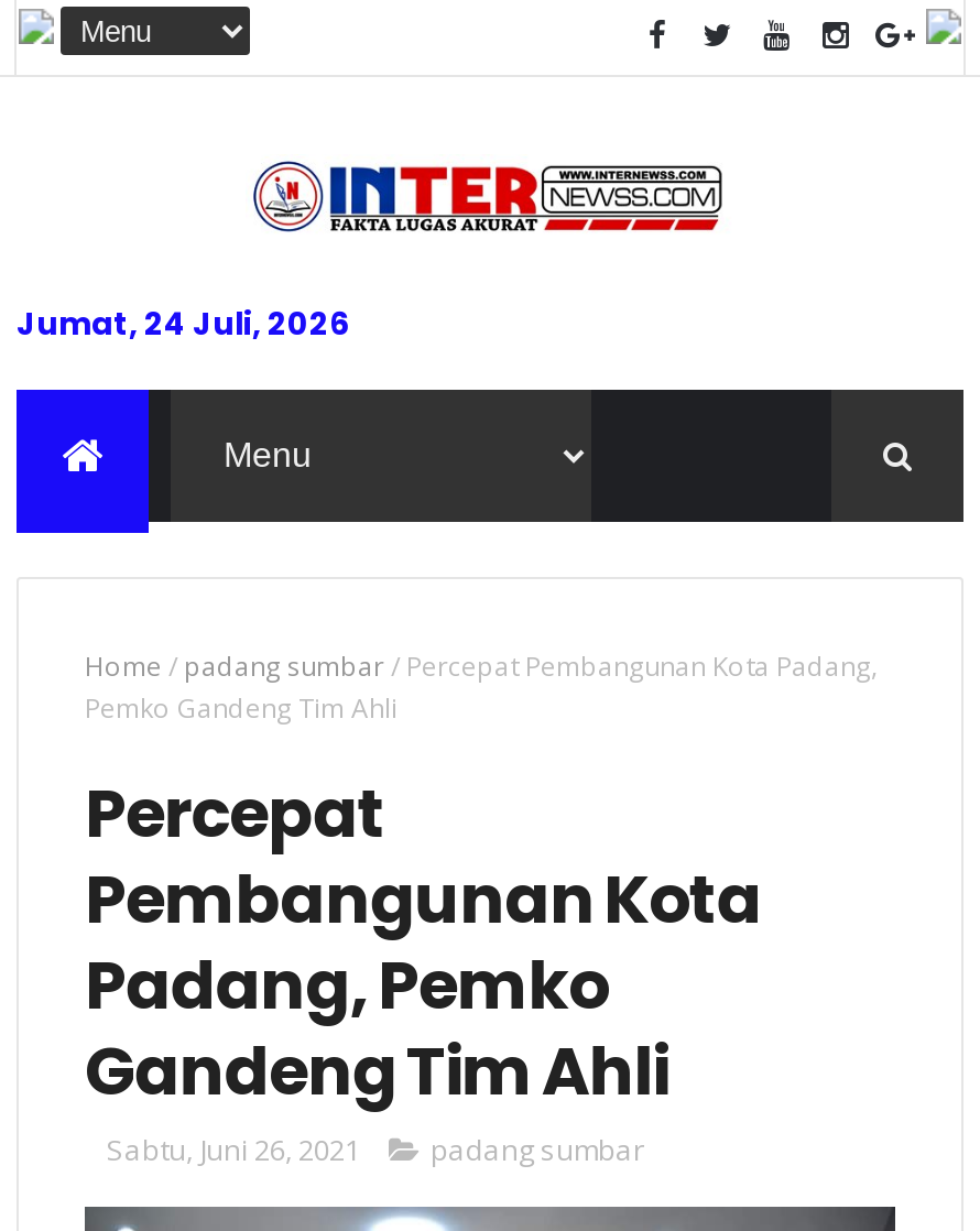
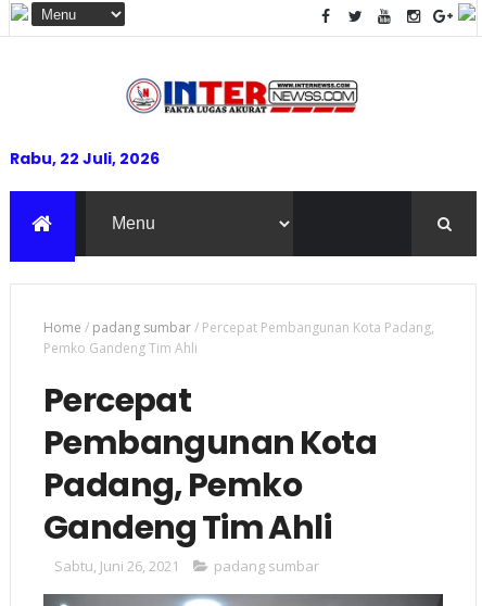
[17,301,349,345] Jumat, 24 Juli, 2026 -> [10,147,160,169] Rabu, 22 Juli, 2026

